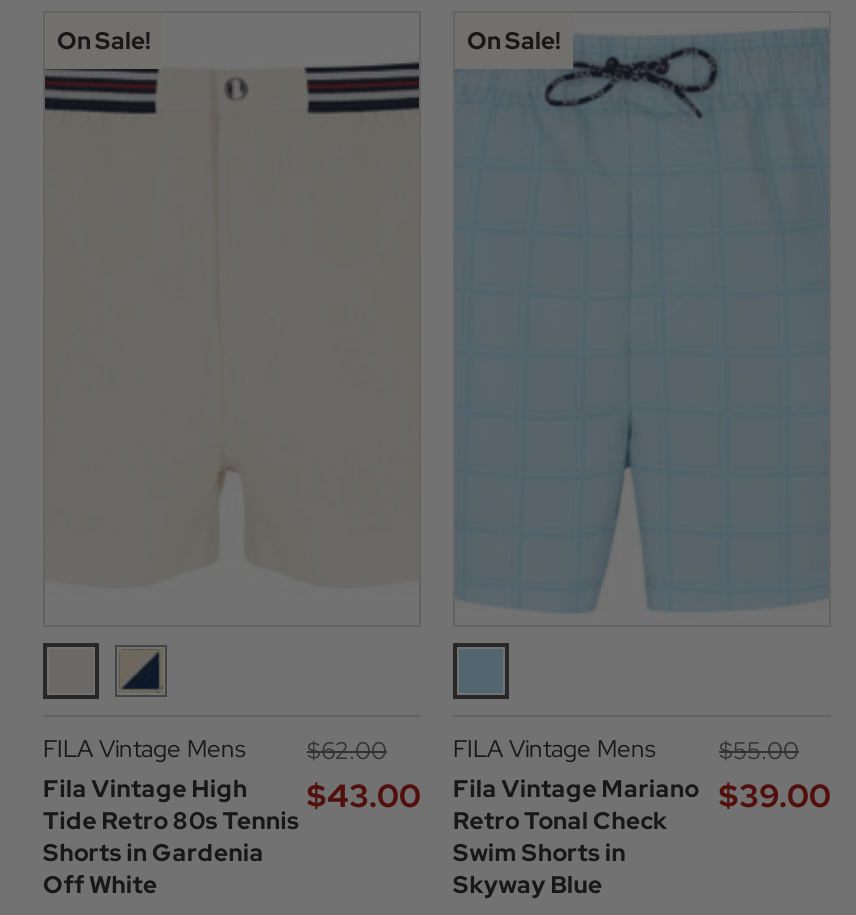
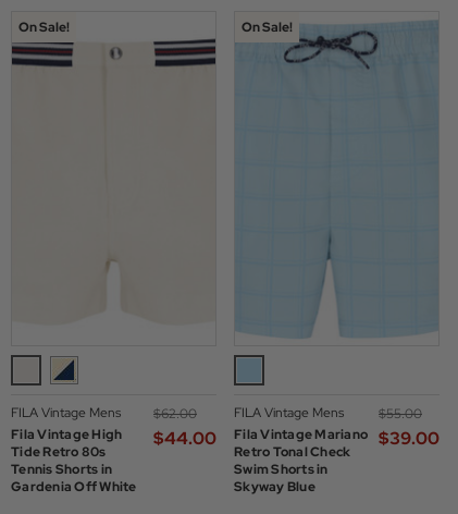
[43,774,831,818] Fila Vintage High $‌43.00 Fila Vintage Mariano $‌39.00 -> [11,426,440,450] Fila Vintage High $‌44.00 Fila Vintage Mariano $‌39.00

